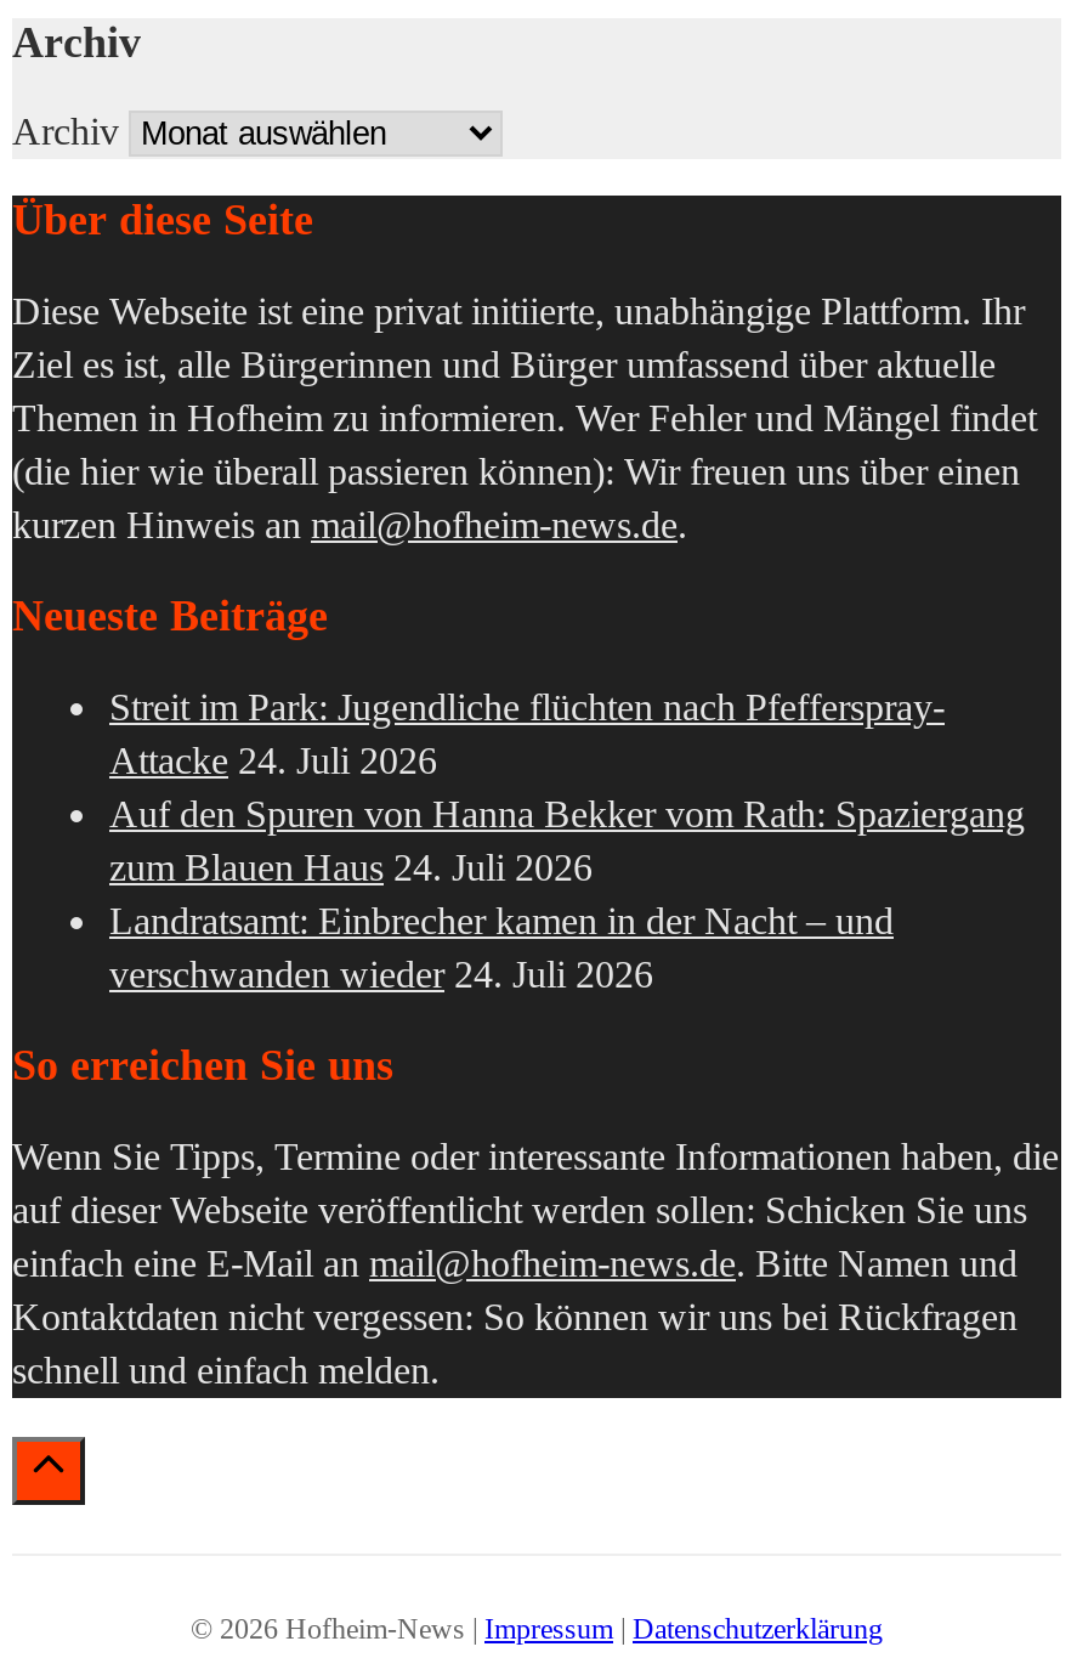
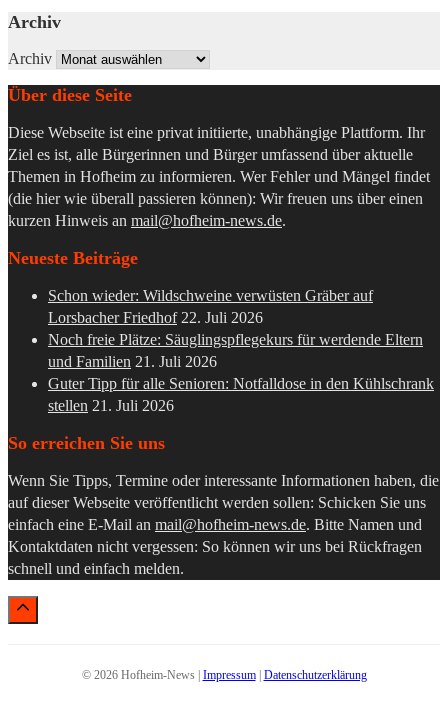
[109,686,1025,995] Streit im Park: Jugendliche flüchten nach Pfefferspray- | Attacke 24. Juli 2026 | Auf den Spuren von Hanna Bekker vom Rath: Spaziergang | zum Blauen Haus 24. Juli 2026 | Landratsamt: Einbrecher kamen in der Nacht – und | verschwanden wieder 24. Juli 2026 -> [48,287,434,414] Schon wieder: Wildschweine verwüsten Gräber auf | Lorsbacher Friedhof 22. Juli 2026 | Noch freie Plätze: Säuglingspflegekurs für werdende Eltern | und Familien 21. Juli 2026 | Guter Tipp für alle Senioren: Notfalldose in den Kühlschrank | stellen 21. Juli 2026

